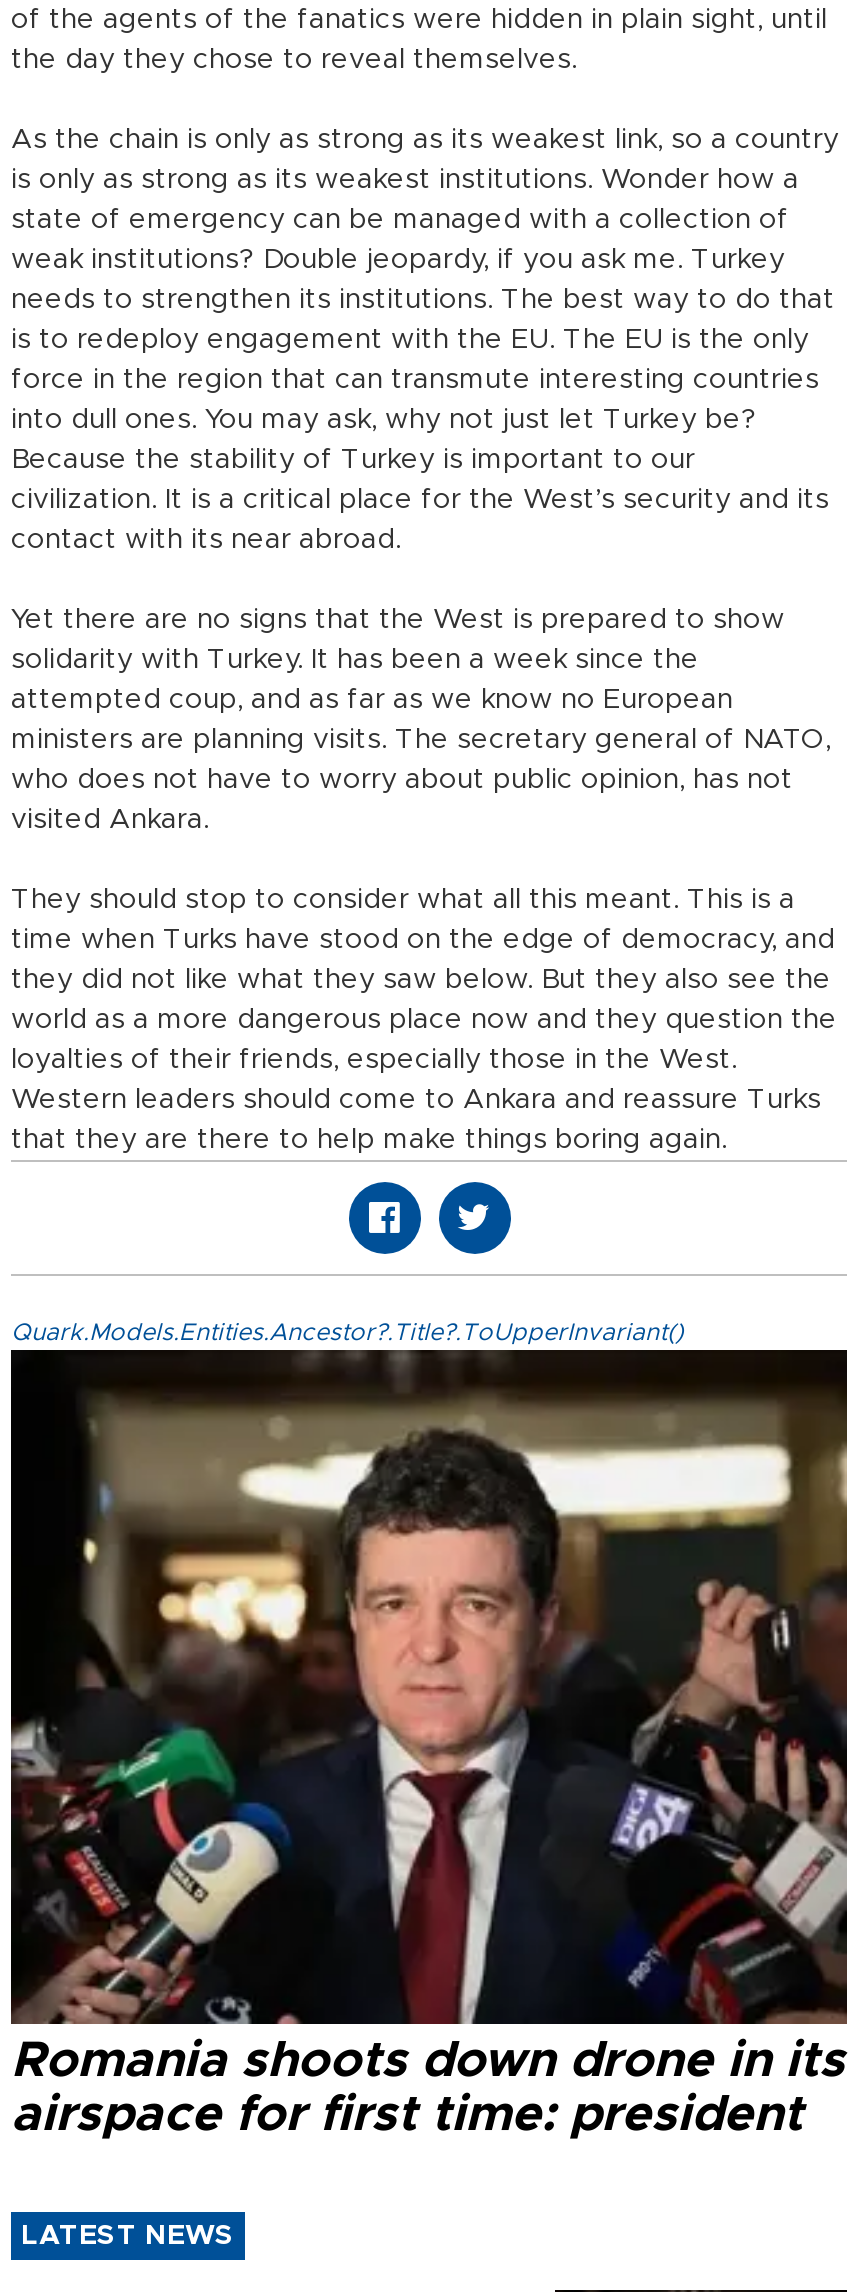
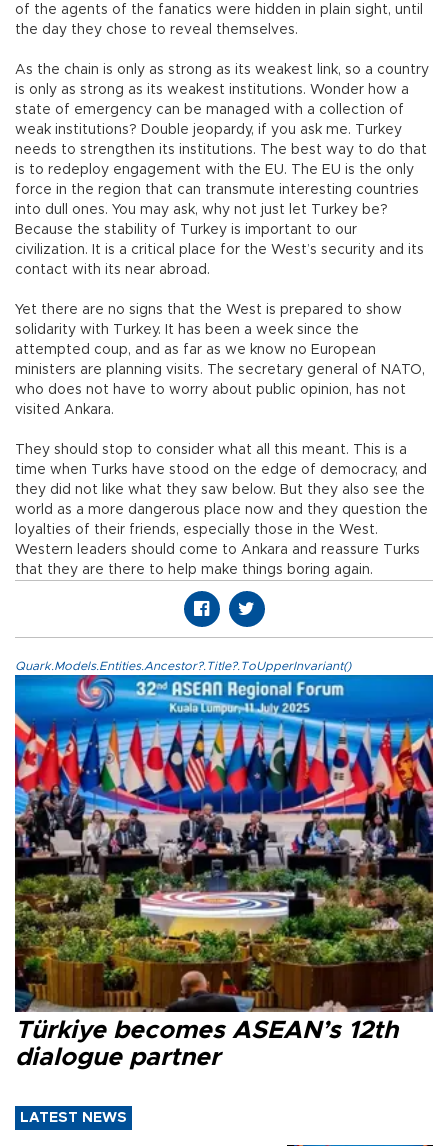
[9,1348,849,2141] [image] | Romania shoots down drone in its | airspace for first time: president -> [14,674,434,1070] [image] | Türkiye becomes ASEAN’s 12th | dialogue partner

